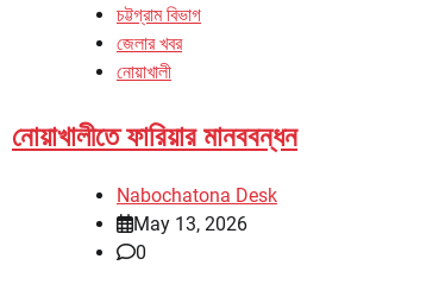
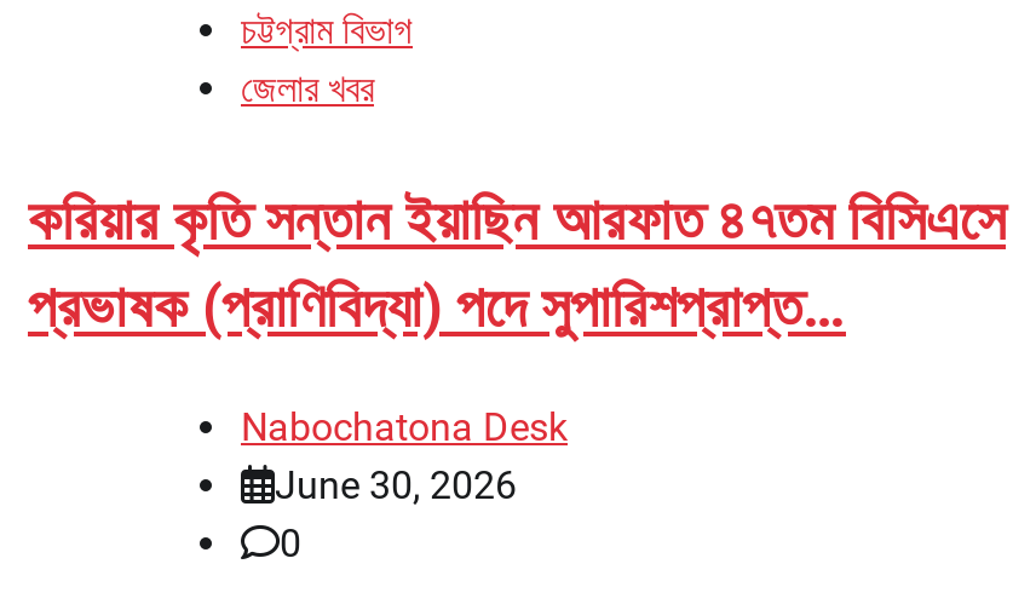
[12,61,297,154] নোয়াখালী | নোয়াখালীতে ফারিয়ার মানববন্ধন -> [28,187,1006,342] করিয়ার কৃতি সন্তান ইয়াছিন আরফাত ৪৭তম বিসিএসে | প্রভাষক (প্রাণিবিদ্যা) পদে সুপারিশপ্রাপ্ত…
[133,213,247,236] May 13, 2026 -> [275,463,517,509] June 30, 2026

